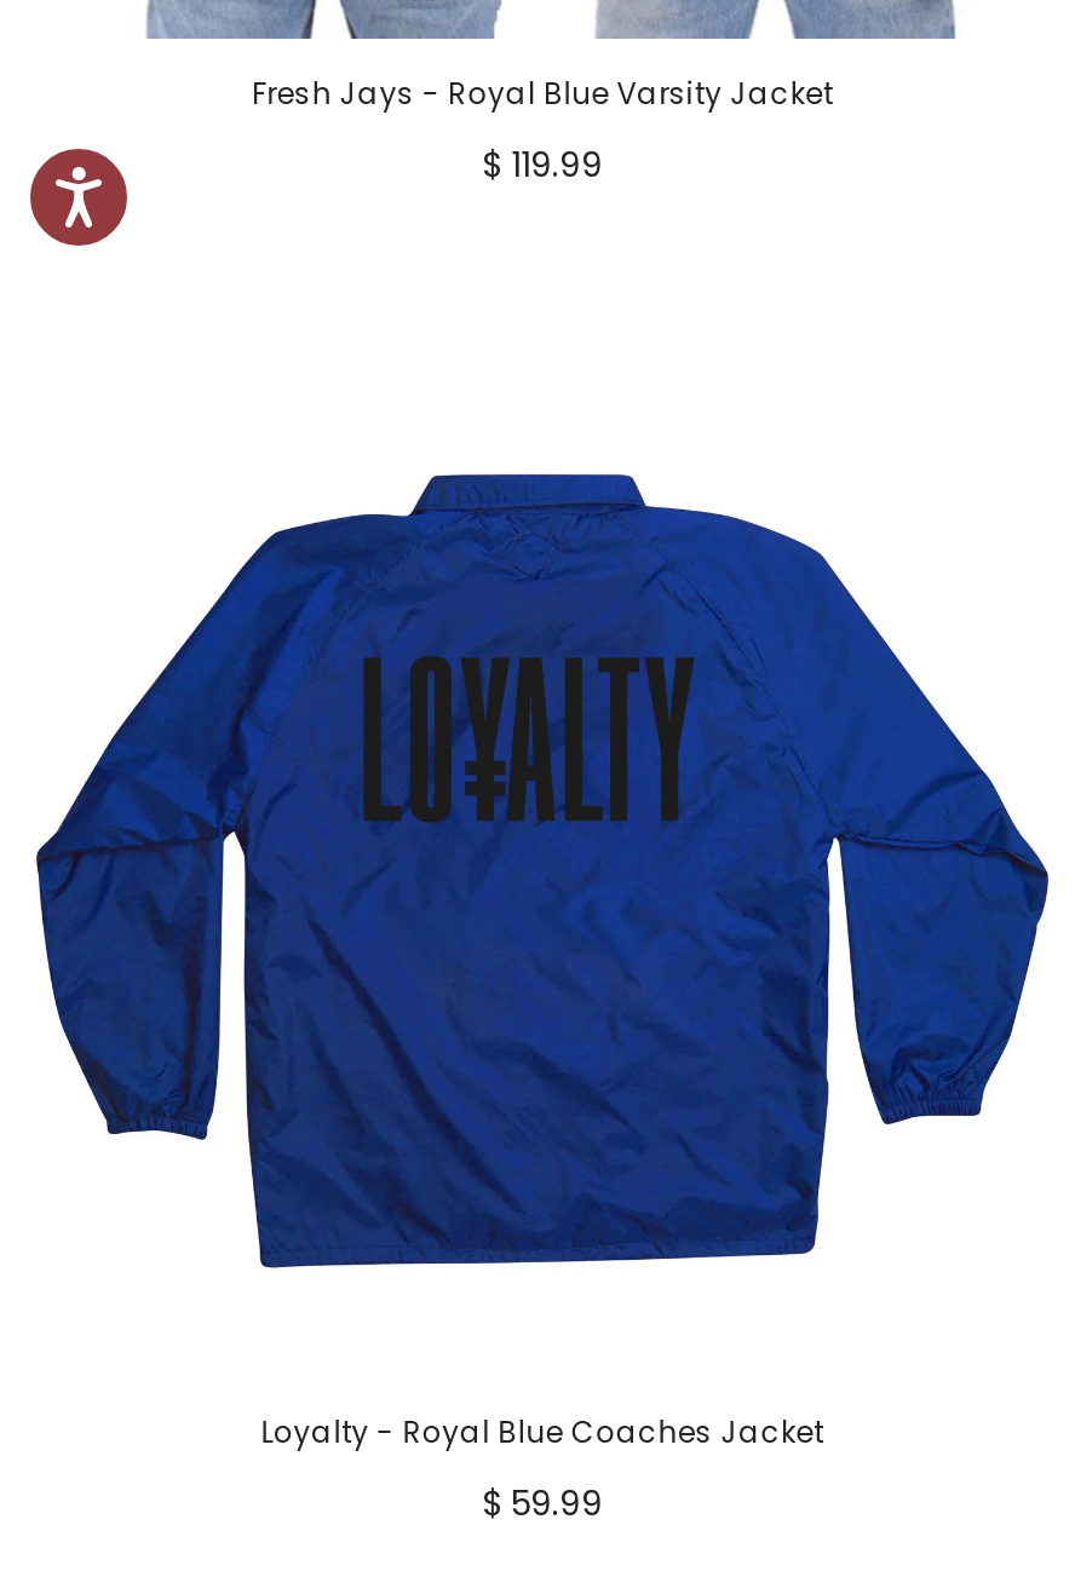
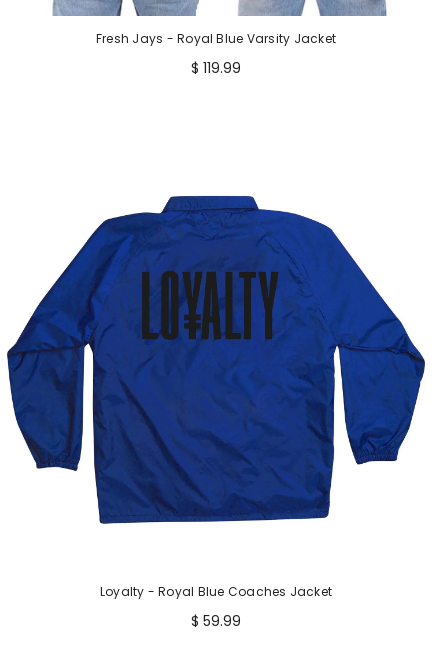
[27,145,131,249] [image] -> none

